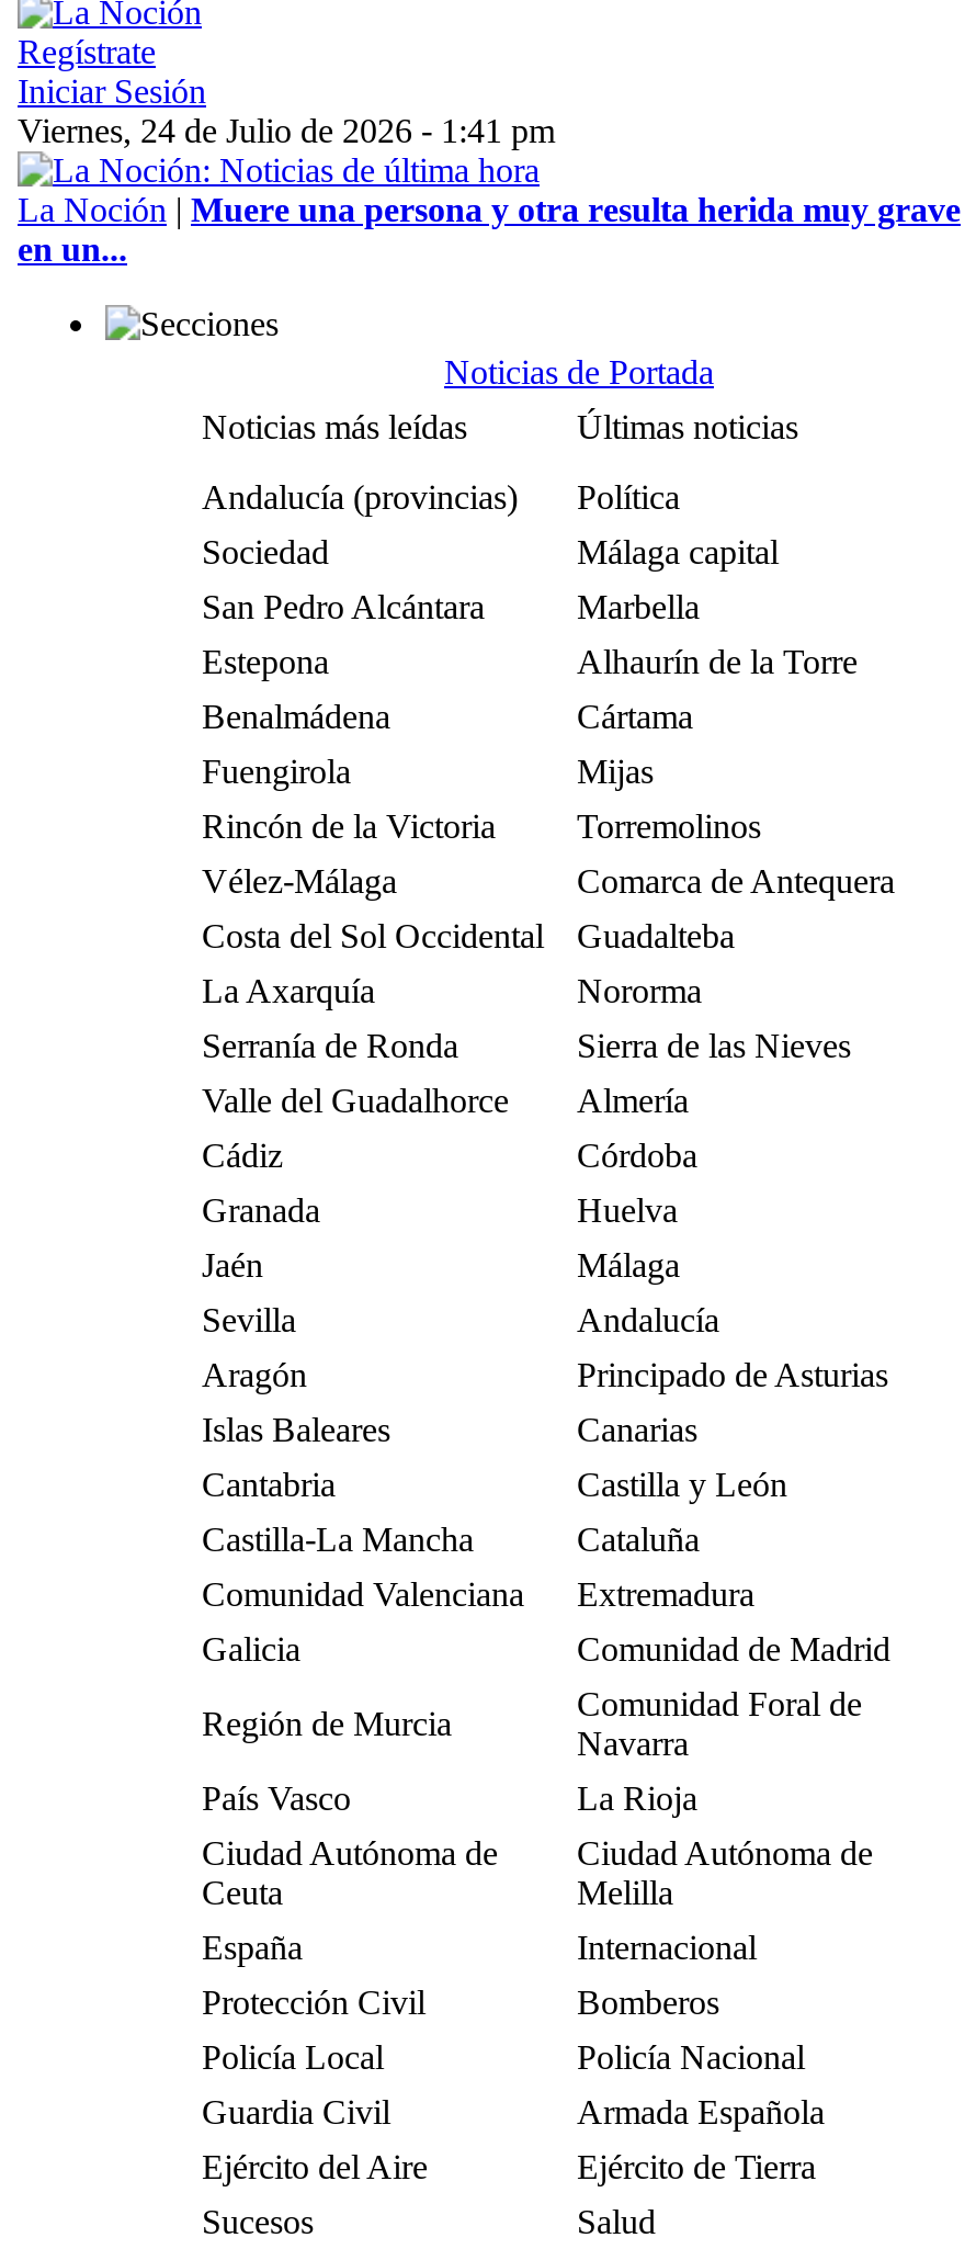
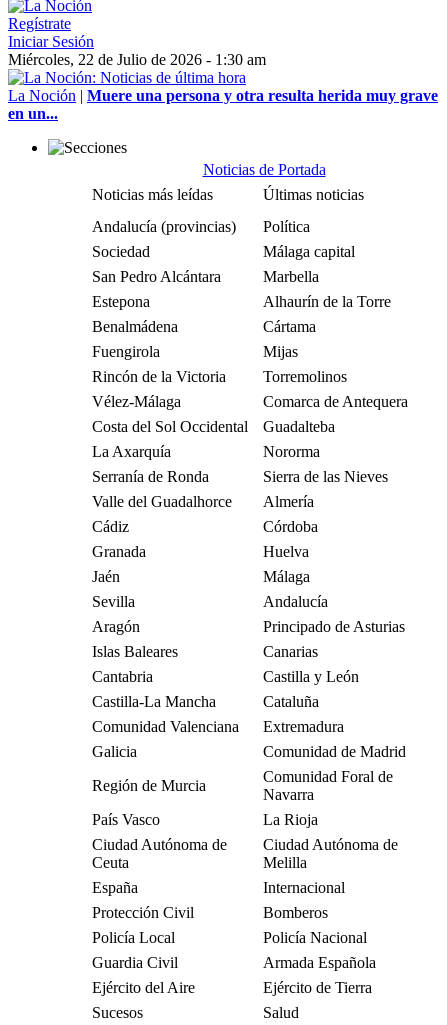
[18,112,555,149] Viernes, 24 de Julio de 2026 - 1:41 pm -> [8,51,266,68] Miércoles, 22 de Julio de 2026 - 1:30 am

